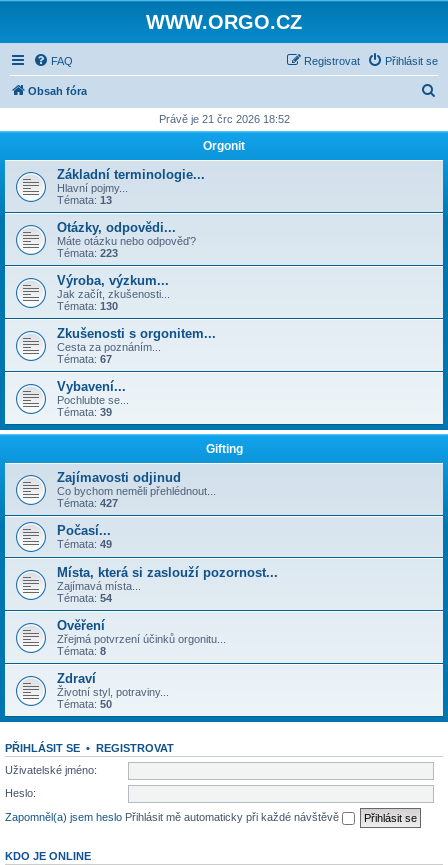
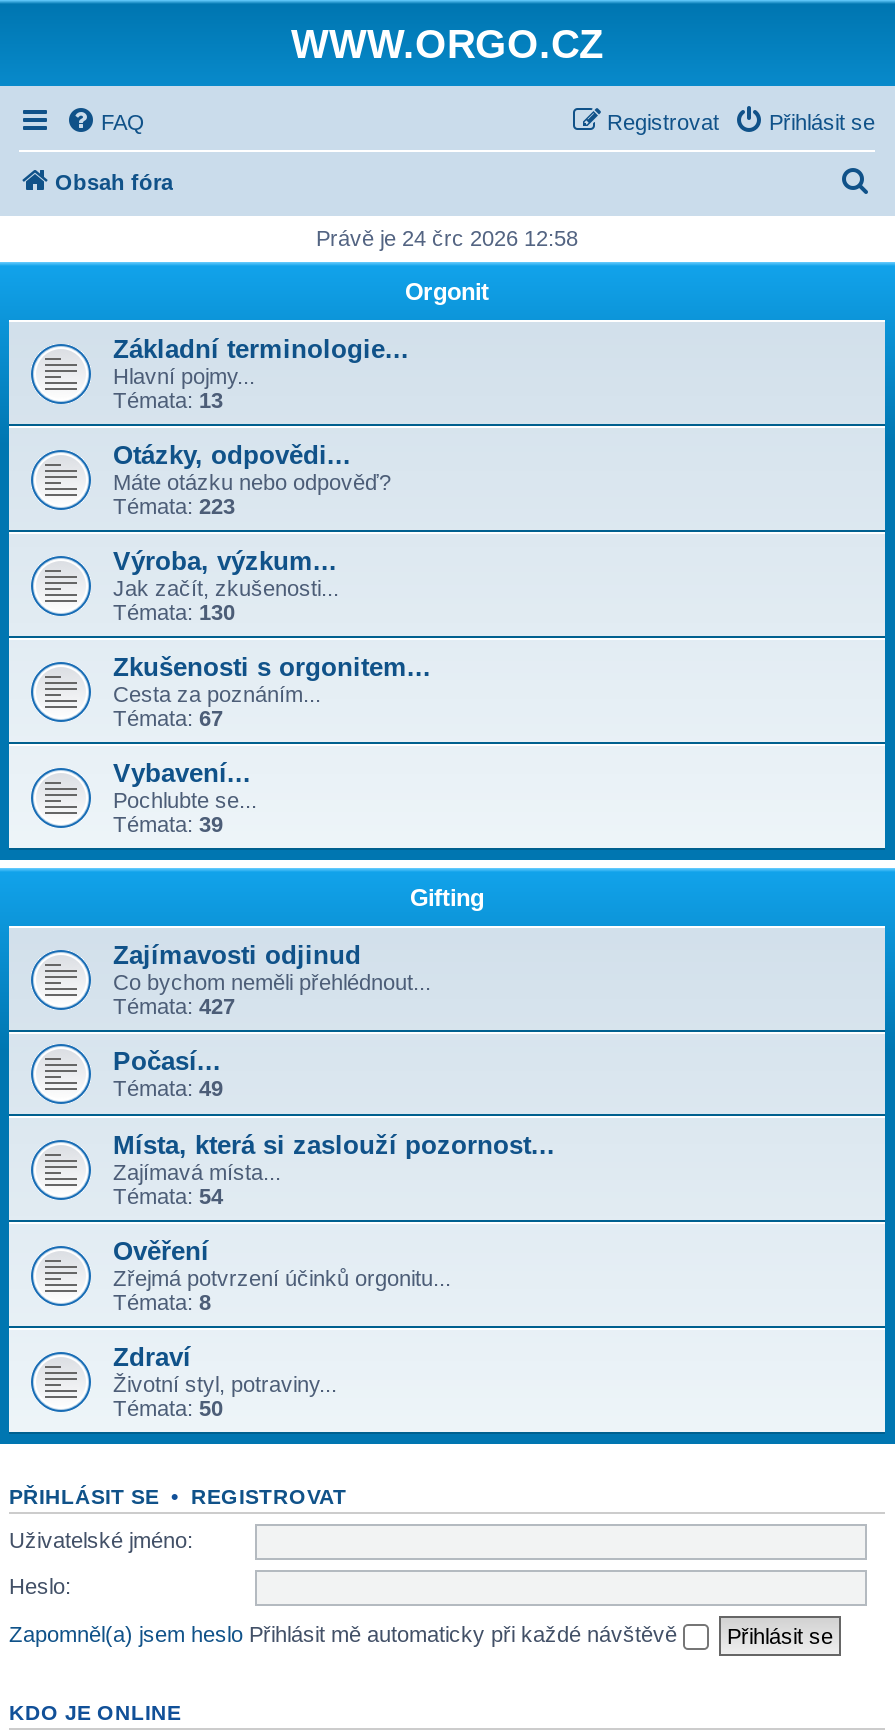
[158,113,289,125] Právě je 21 črc 2026 18:52 -> [316,226,578,250] Právě je 24 črc 2026 12:58

